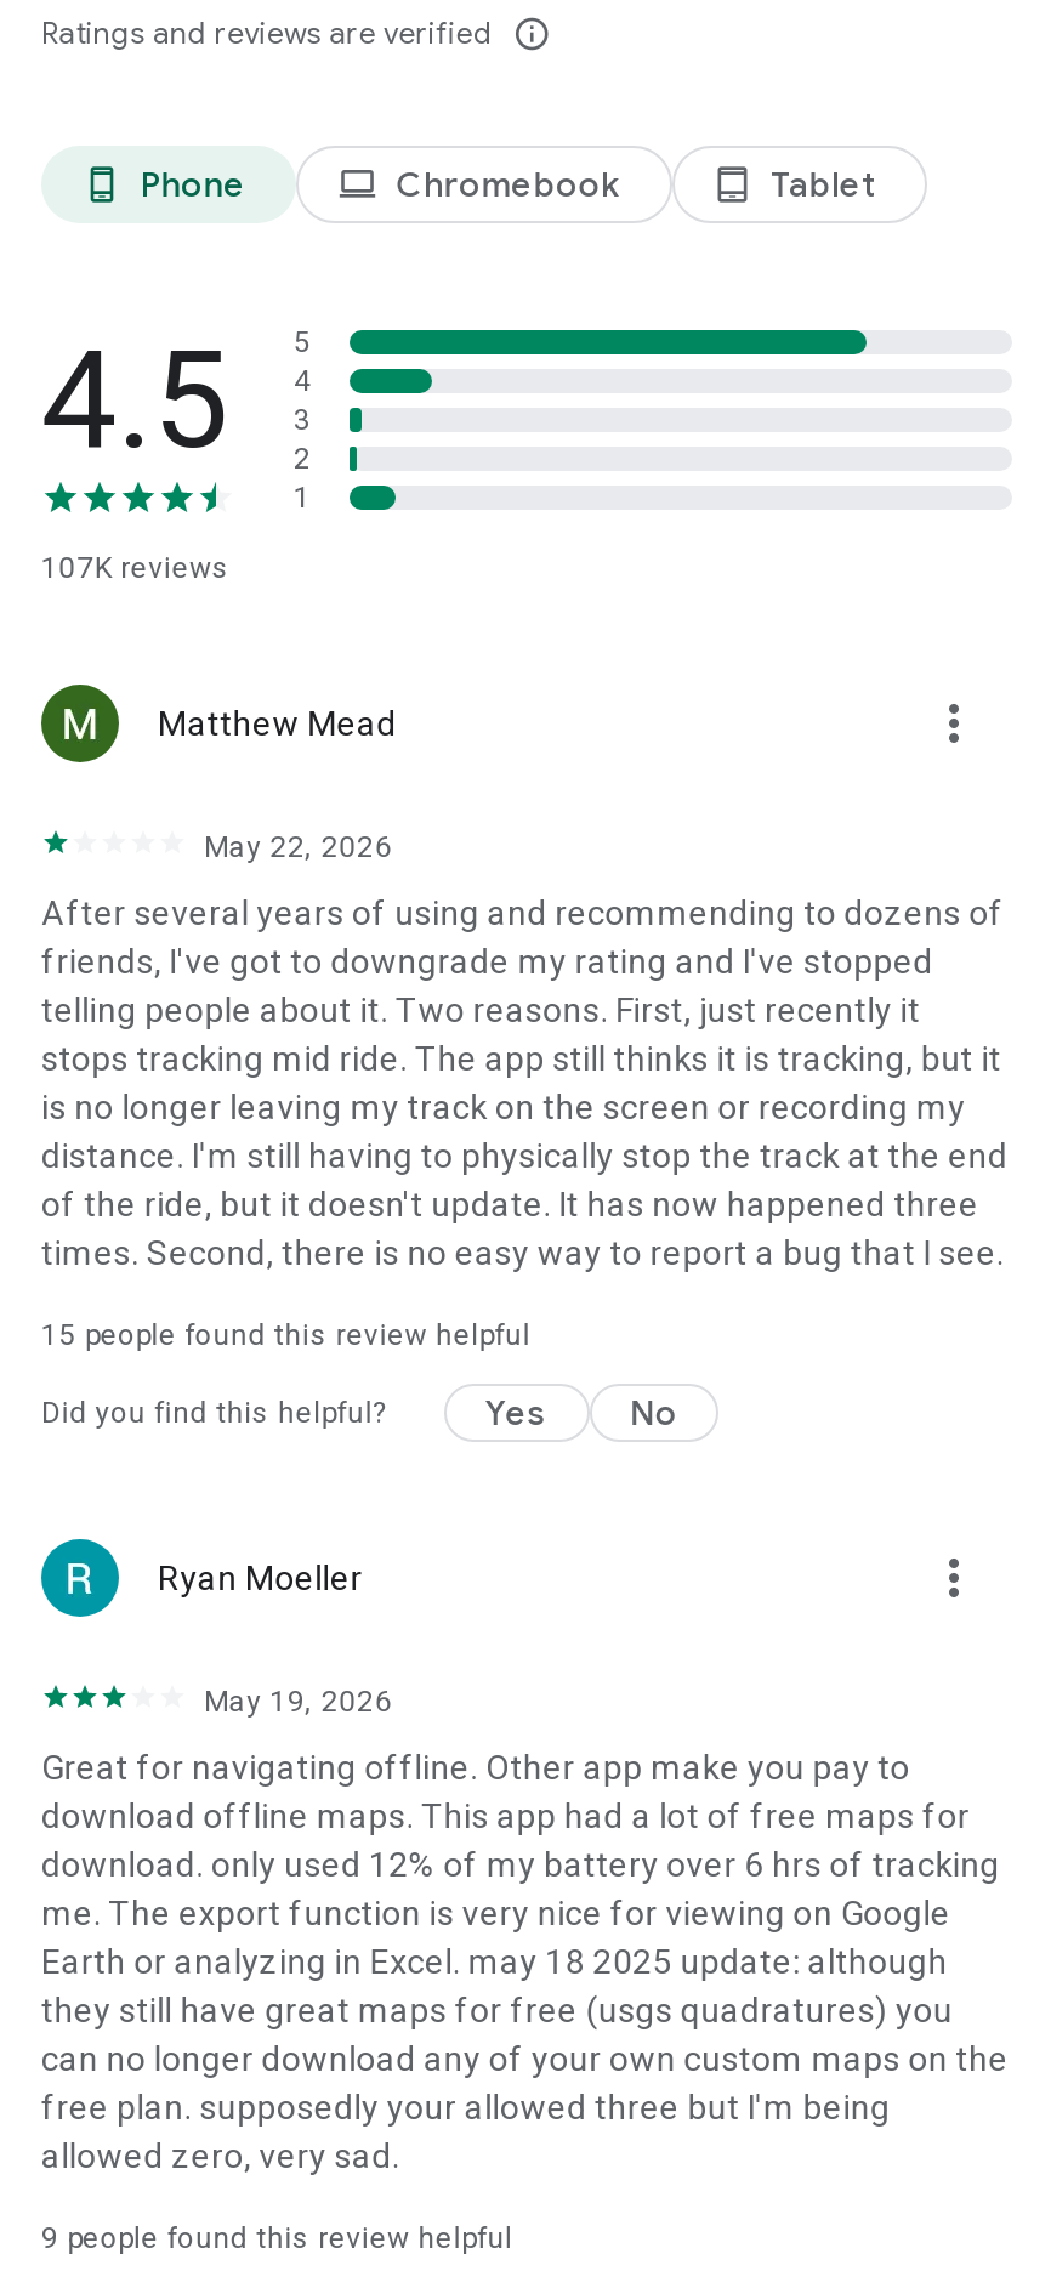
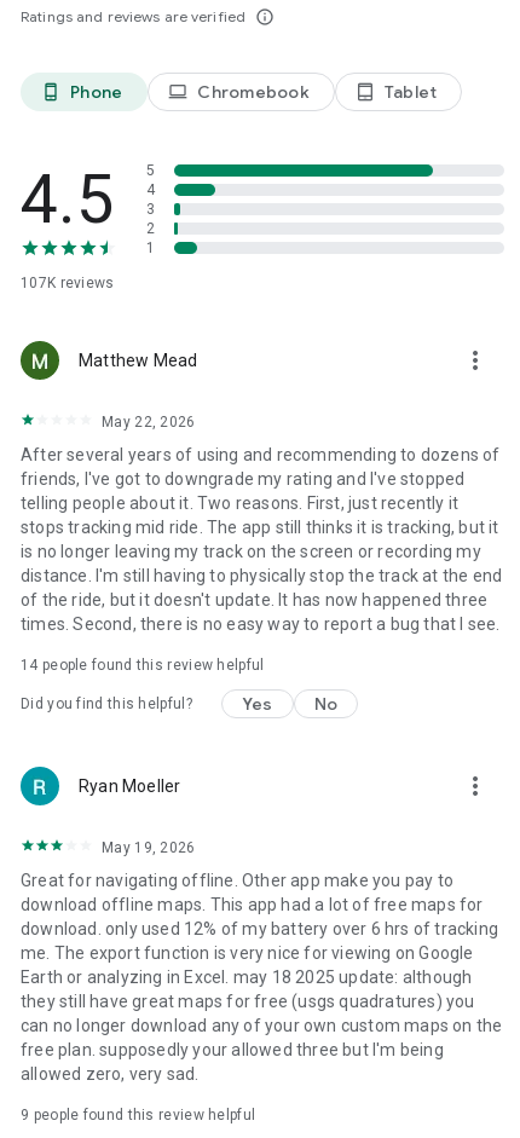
[41,1318,530,1352] 15 people found this review helpful -> [21,657,264,674] 14 people found this review helpful

